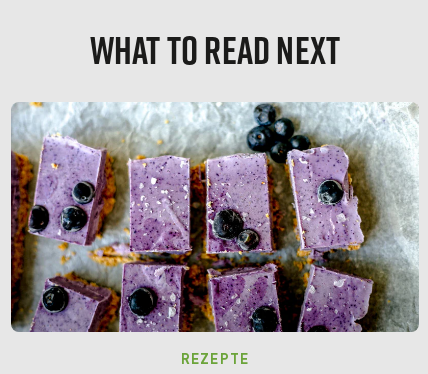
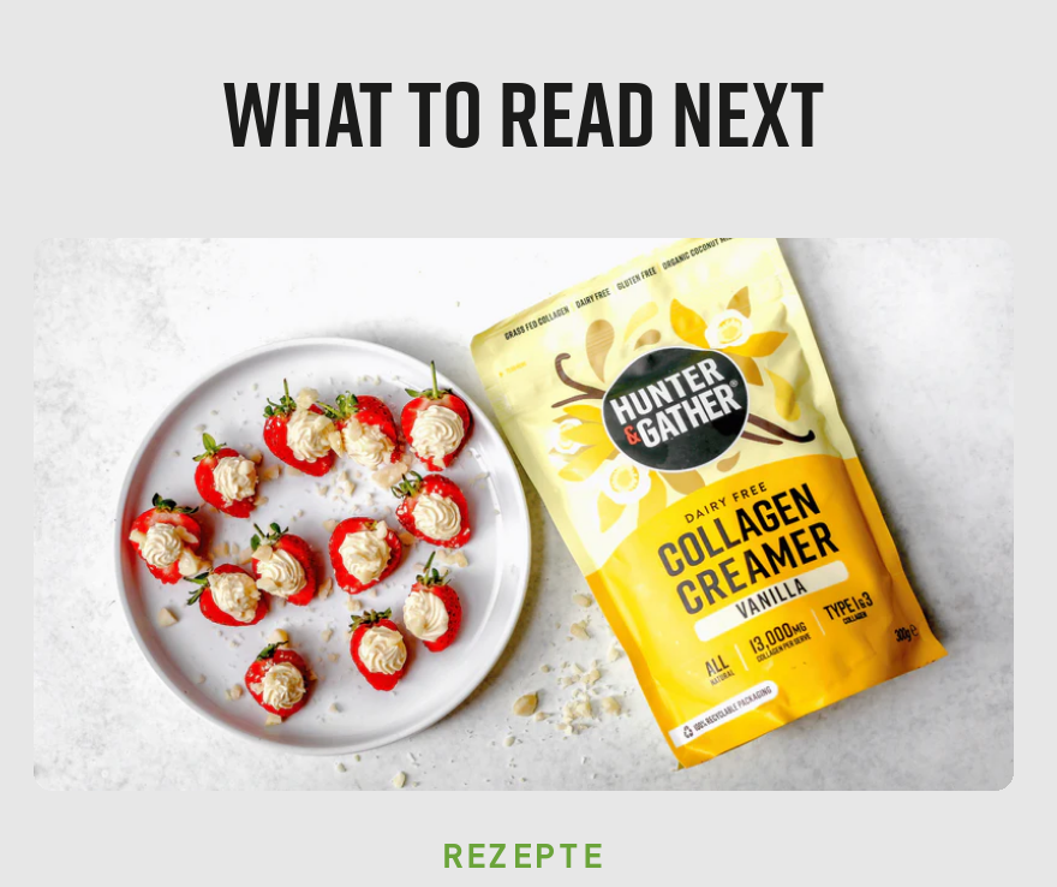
[10,101,419,333] [image] -> [34,238,1014,791] [image]

